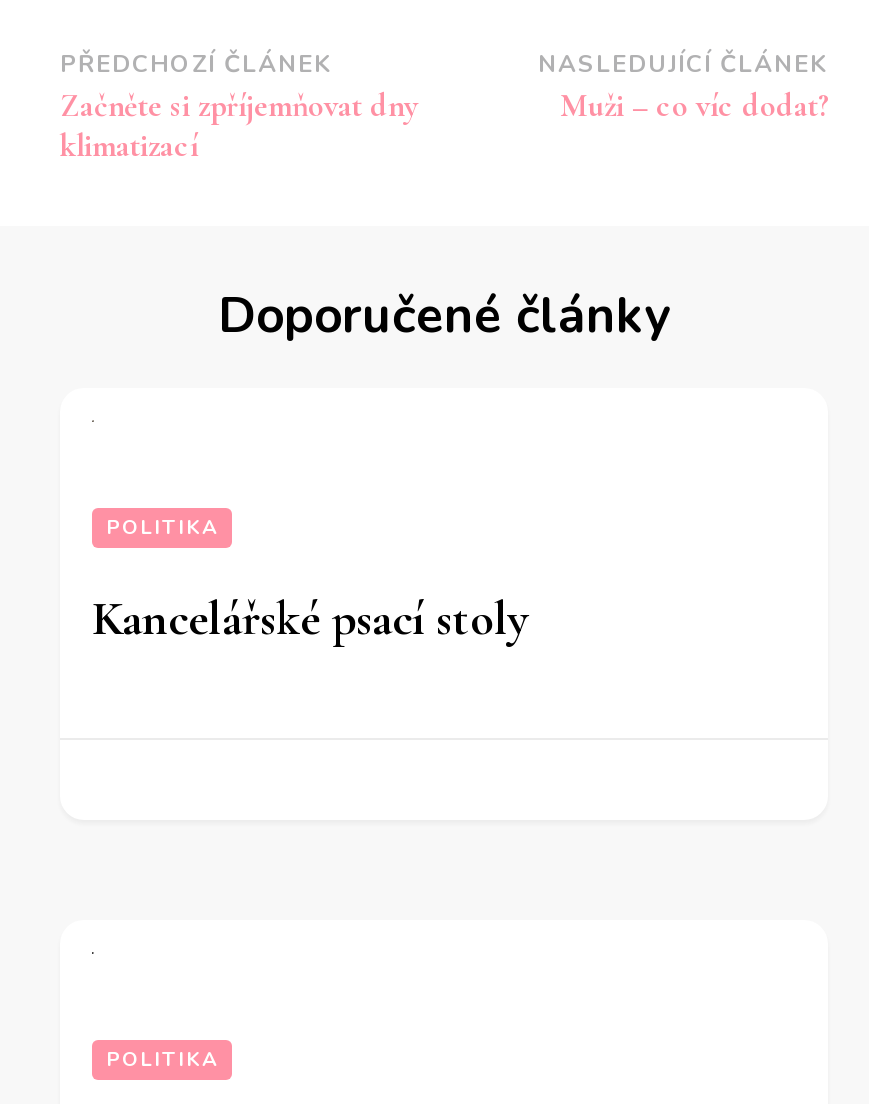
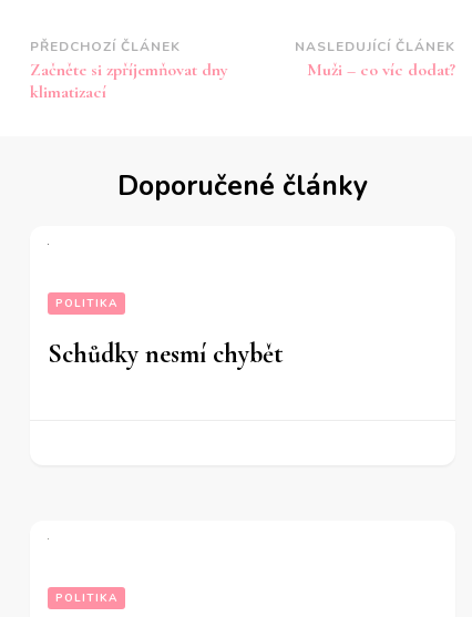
[92,591,528,649] Kancelářské psací stoly -> [48,338,284,370] Schůdky nesmí chybět

